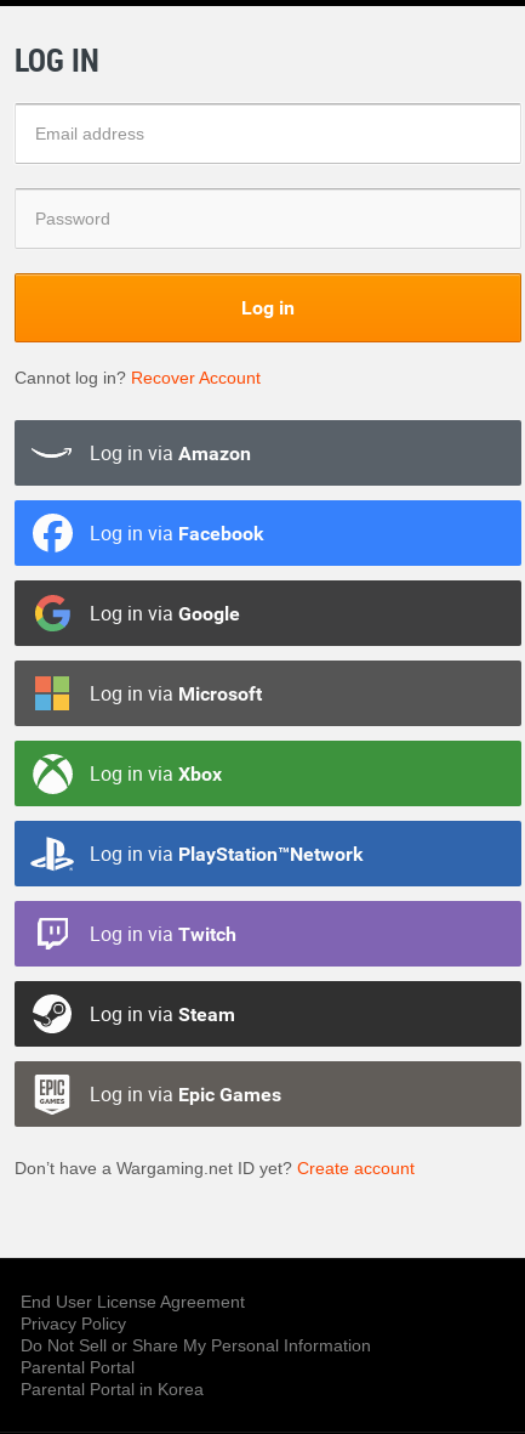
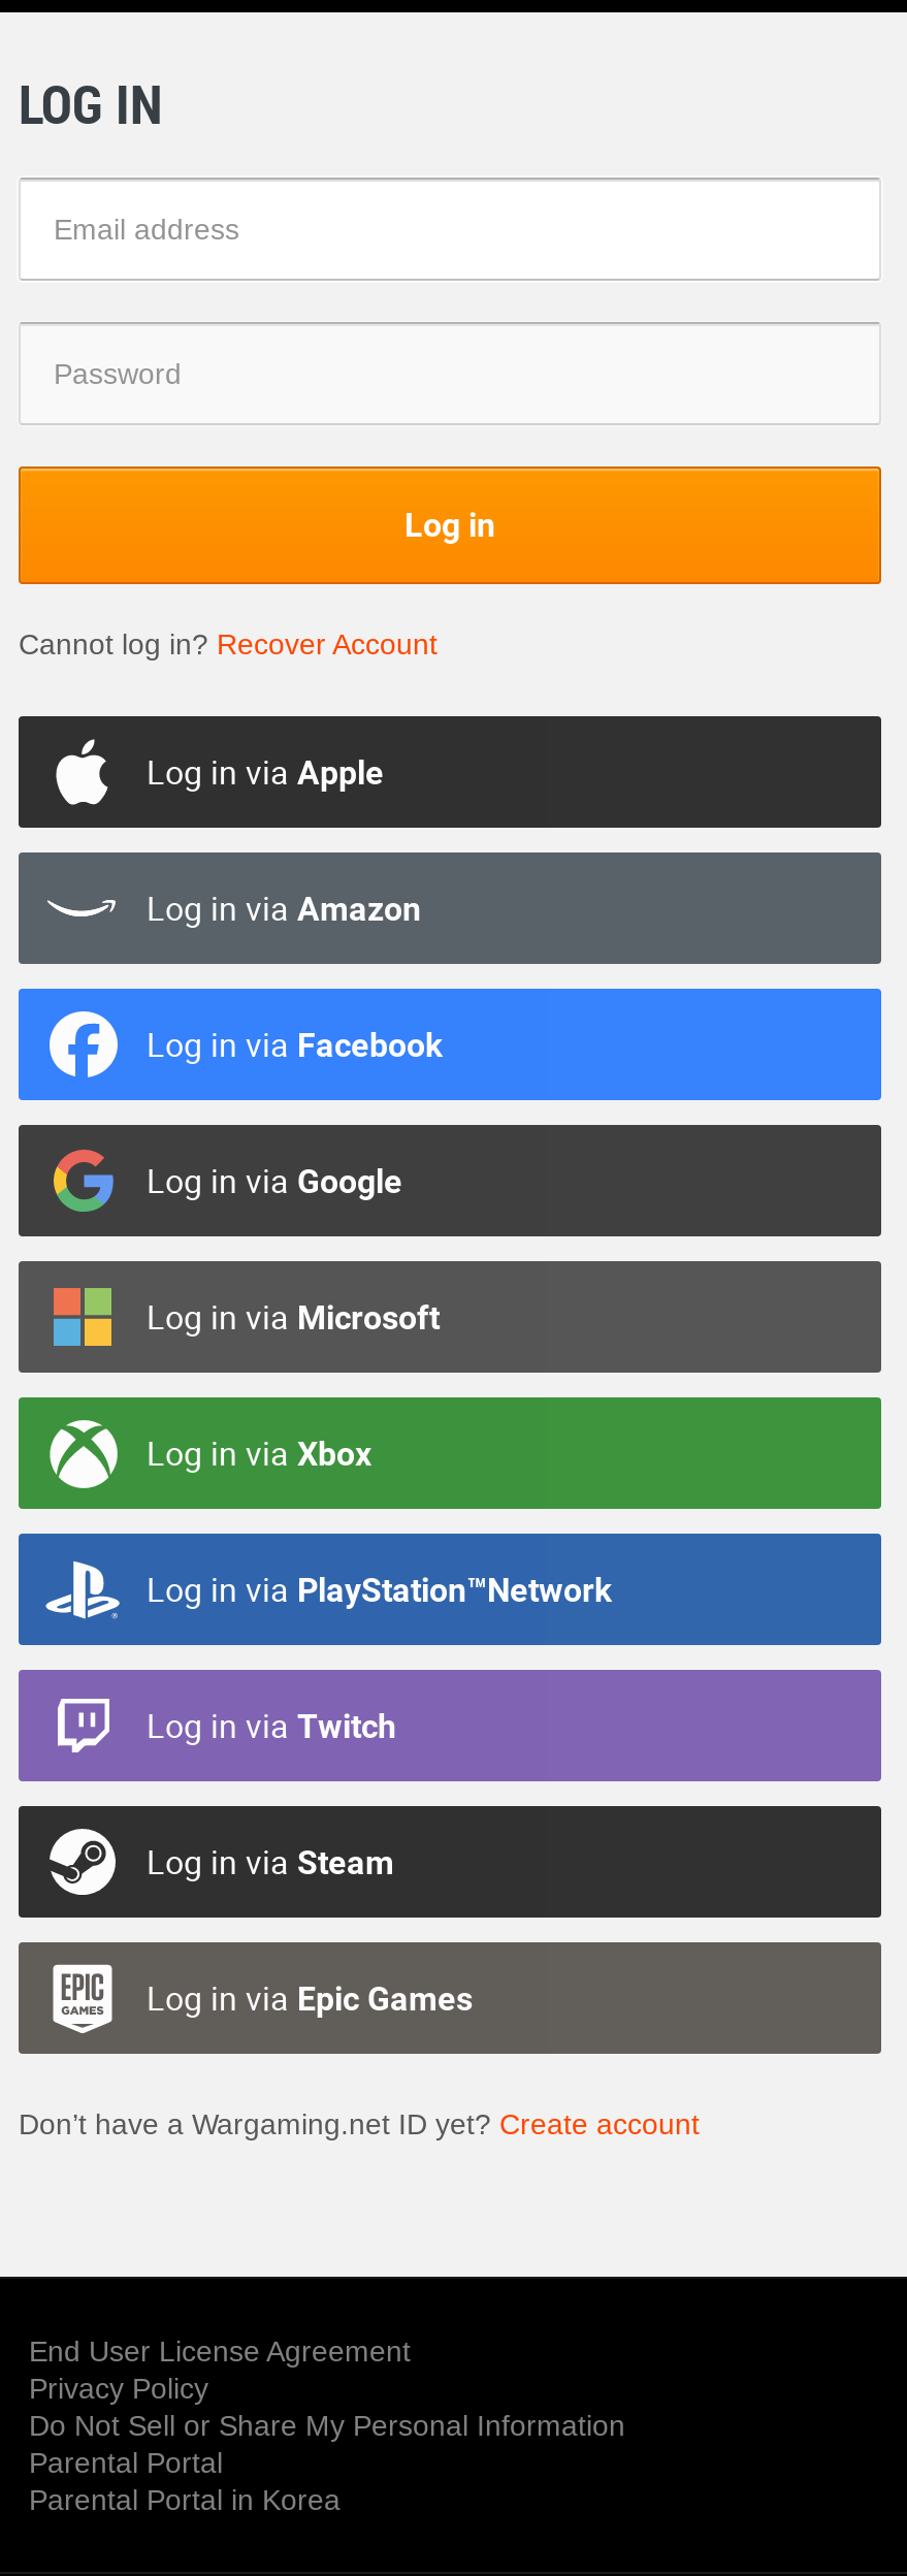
none -> [147,748,384,794] Log in via Apple

